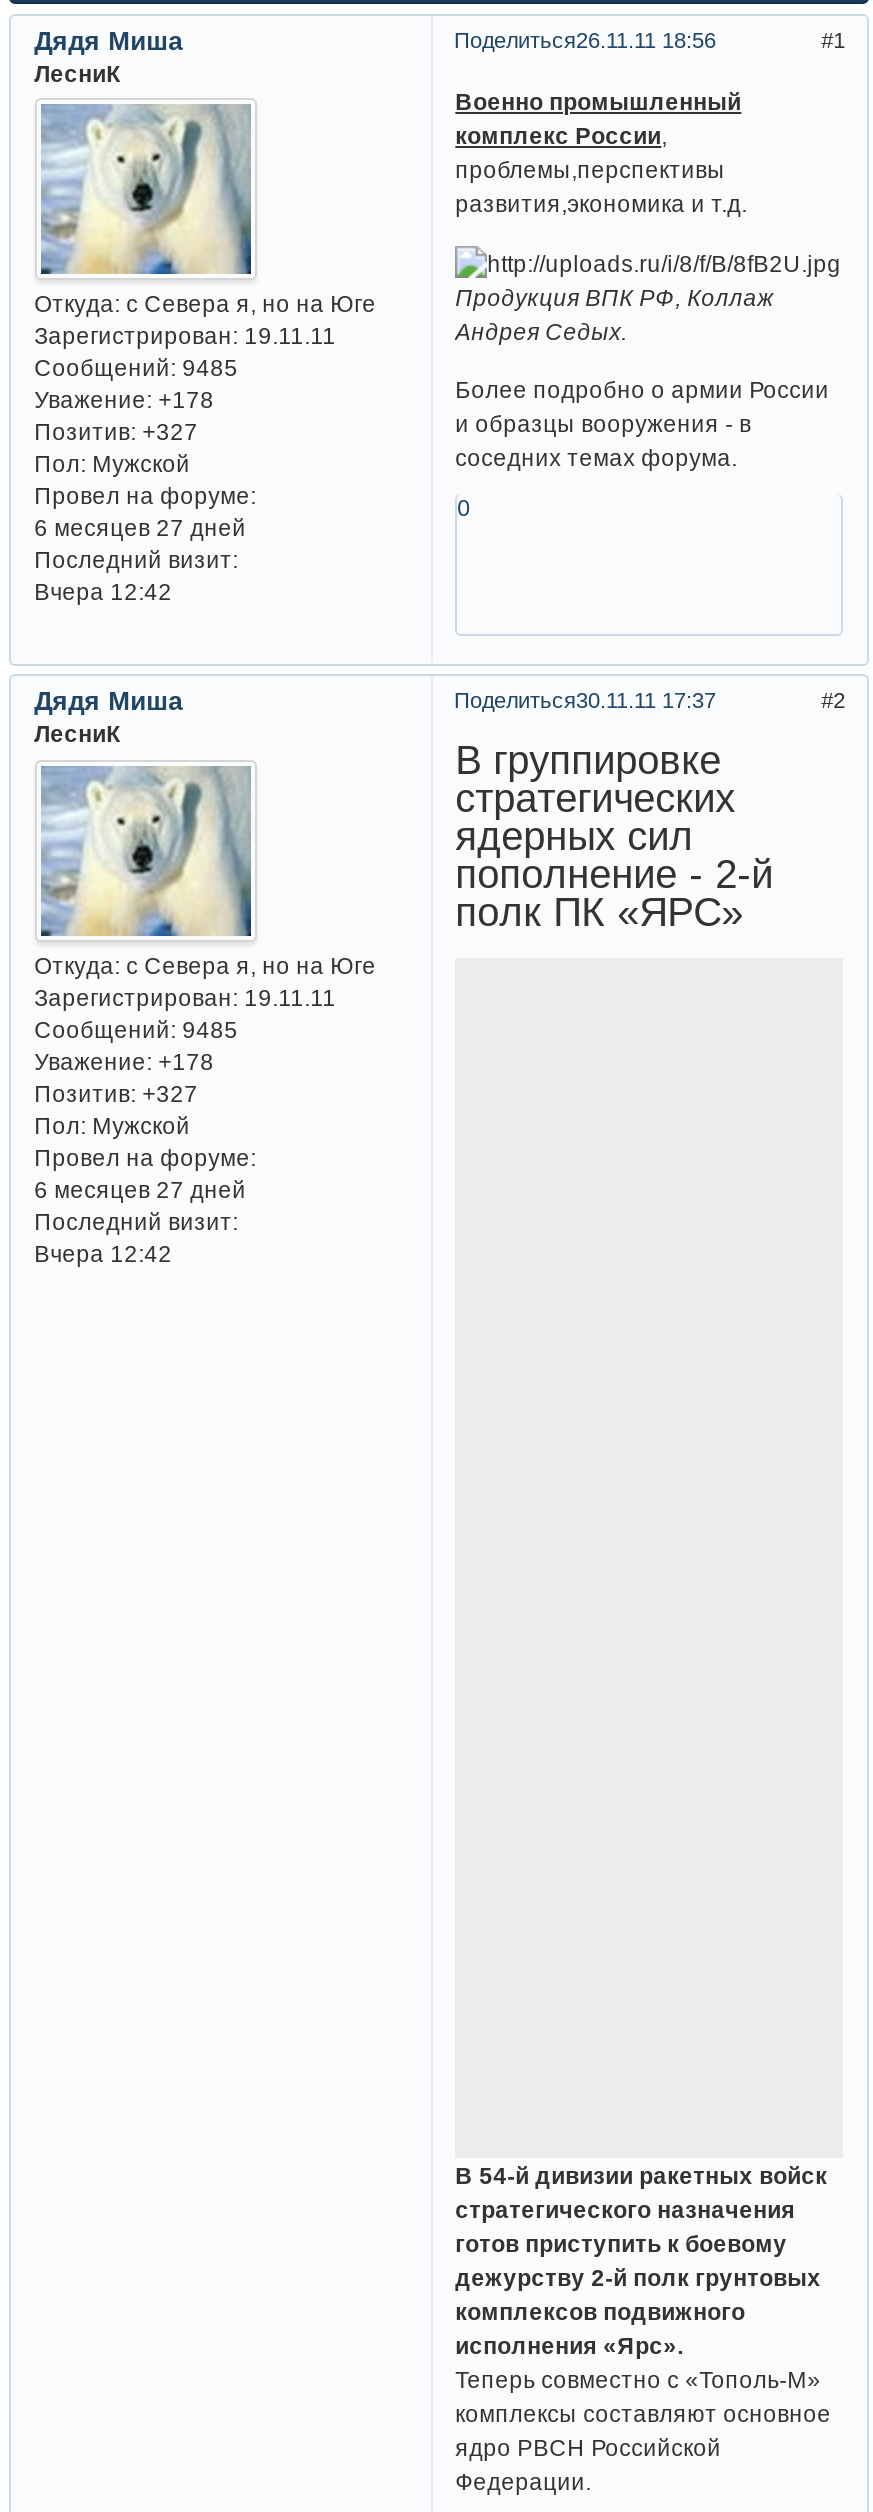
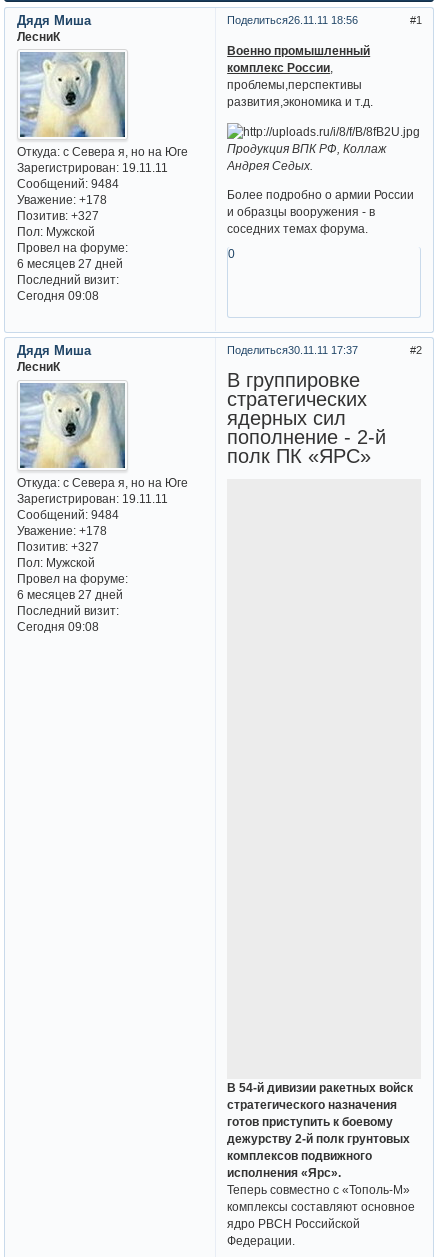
[34,355,238,381] Сообщений: 9485 -> [17,177,119,190] Сообщений: 9484
[34,579,172,605] Вчера 12:42 -> [17,289,99,302] Сегодня 09:08
[34,1015,238,1041] Сообщений: 9485 -> [17,507,119,520] Сообщений: 9484
[34,1239,172,1265] Вчера 12:42 -> [17,619,99,632] Сегодня 09:08

